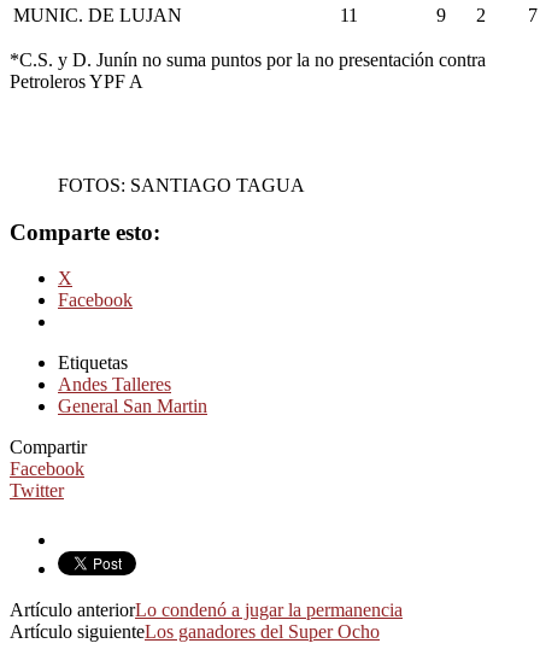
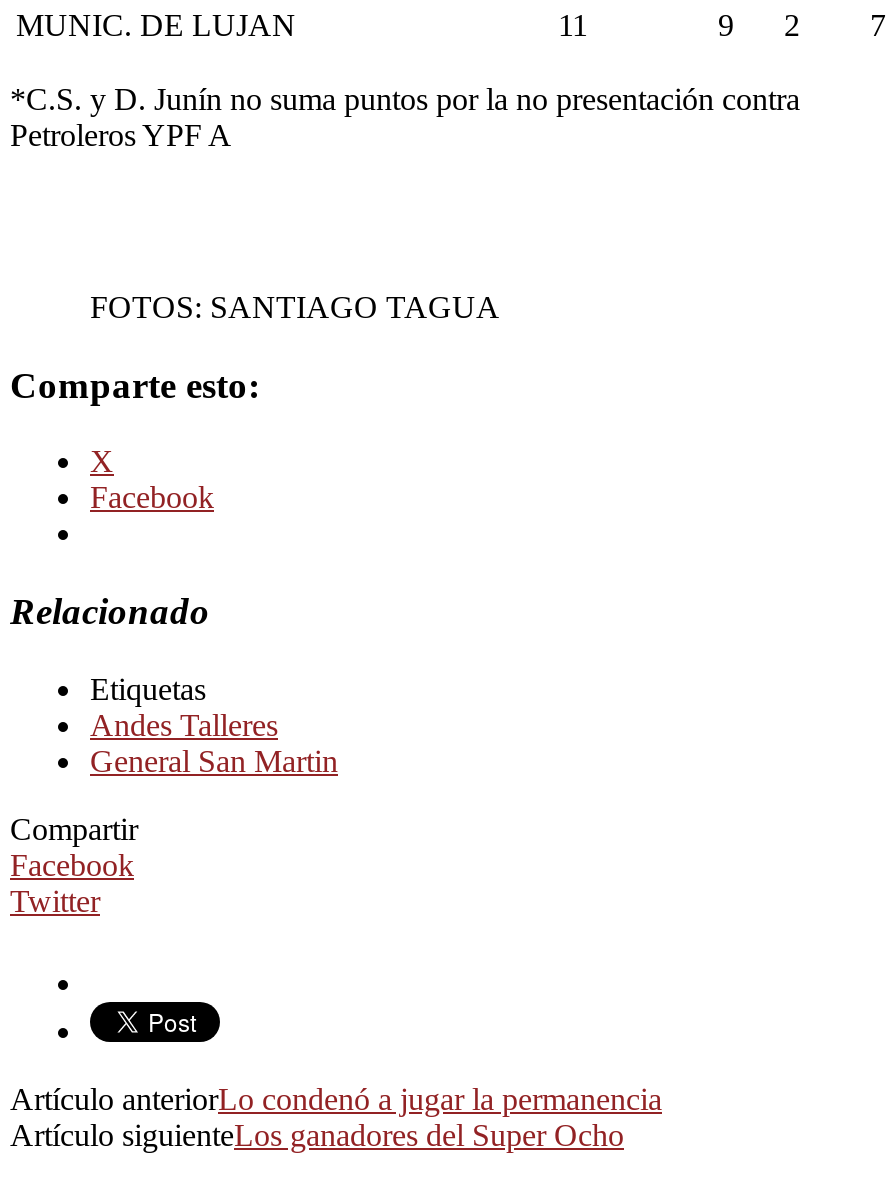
none -> [10,590,210,632] Relacionado

